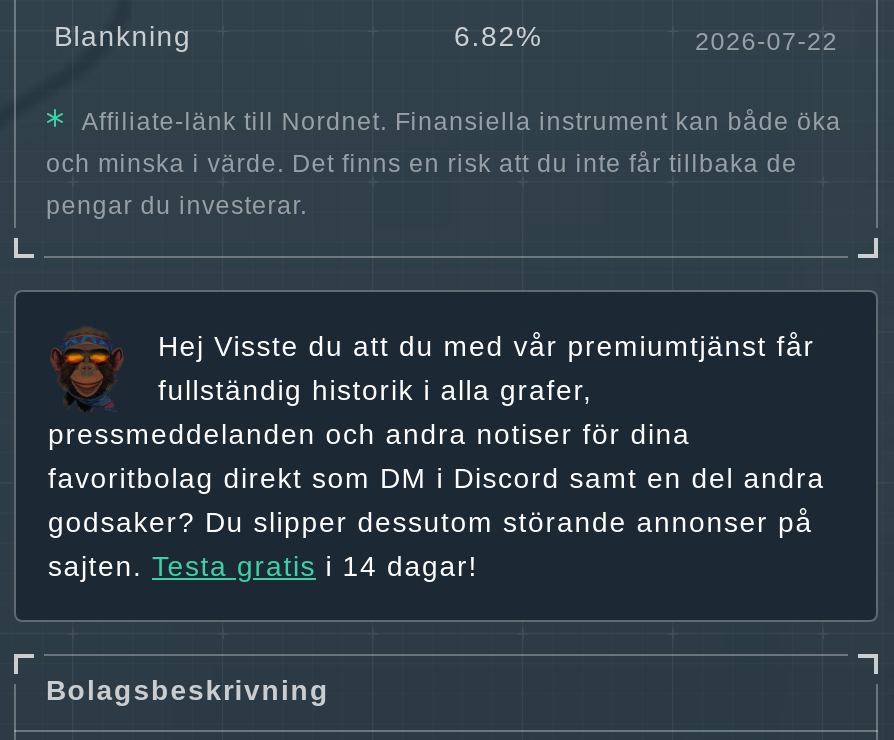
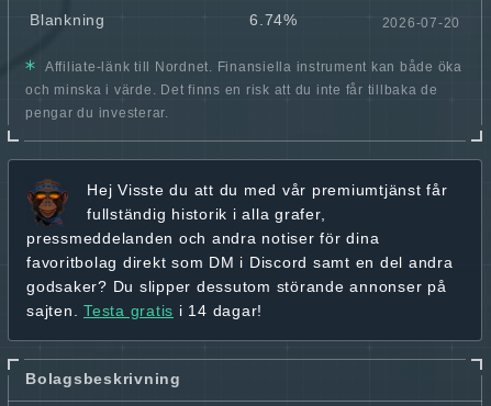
[454,19,542,51] 6.82% -> [249,11,297,28] 6.74%
[695,27,838,55] 2026-07-22 -> [382,15,460,30] 2026-07-20

